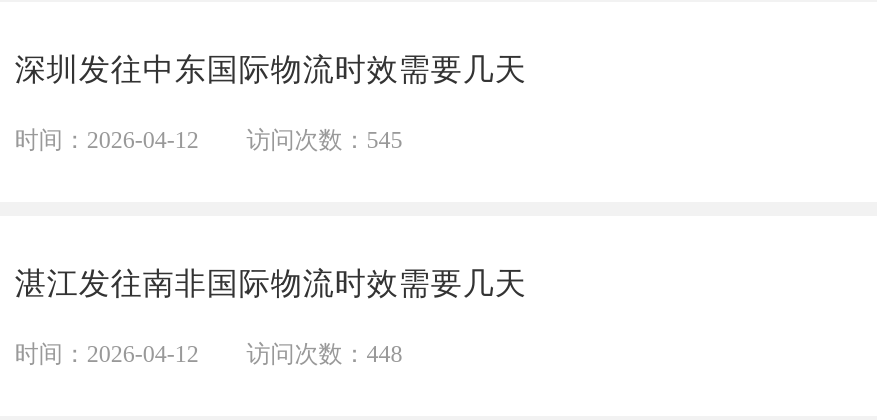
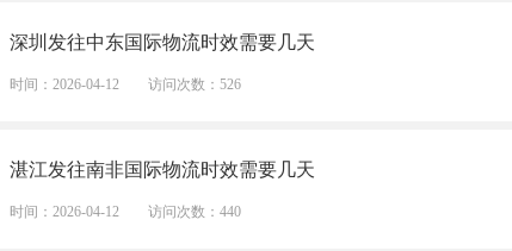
[15,126,402,154] 时间：2026-04-12 访问次数：545 -> [10,76,241,93] 时间：2026-04-12 访问次数：526
[15,340,402,368] 时间：2026-04-12 访问次数：448 -> [10,204,241,220] 时间：2026-04-12 访问次数：440

